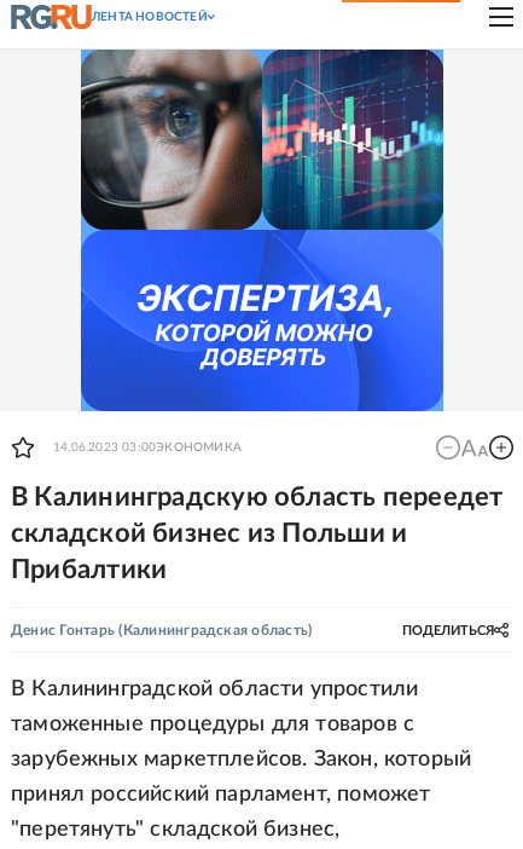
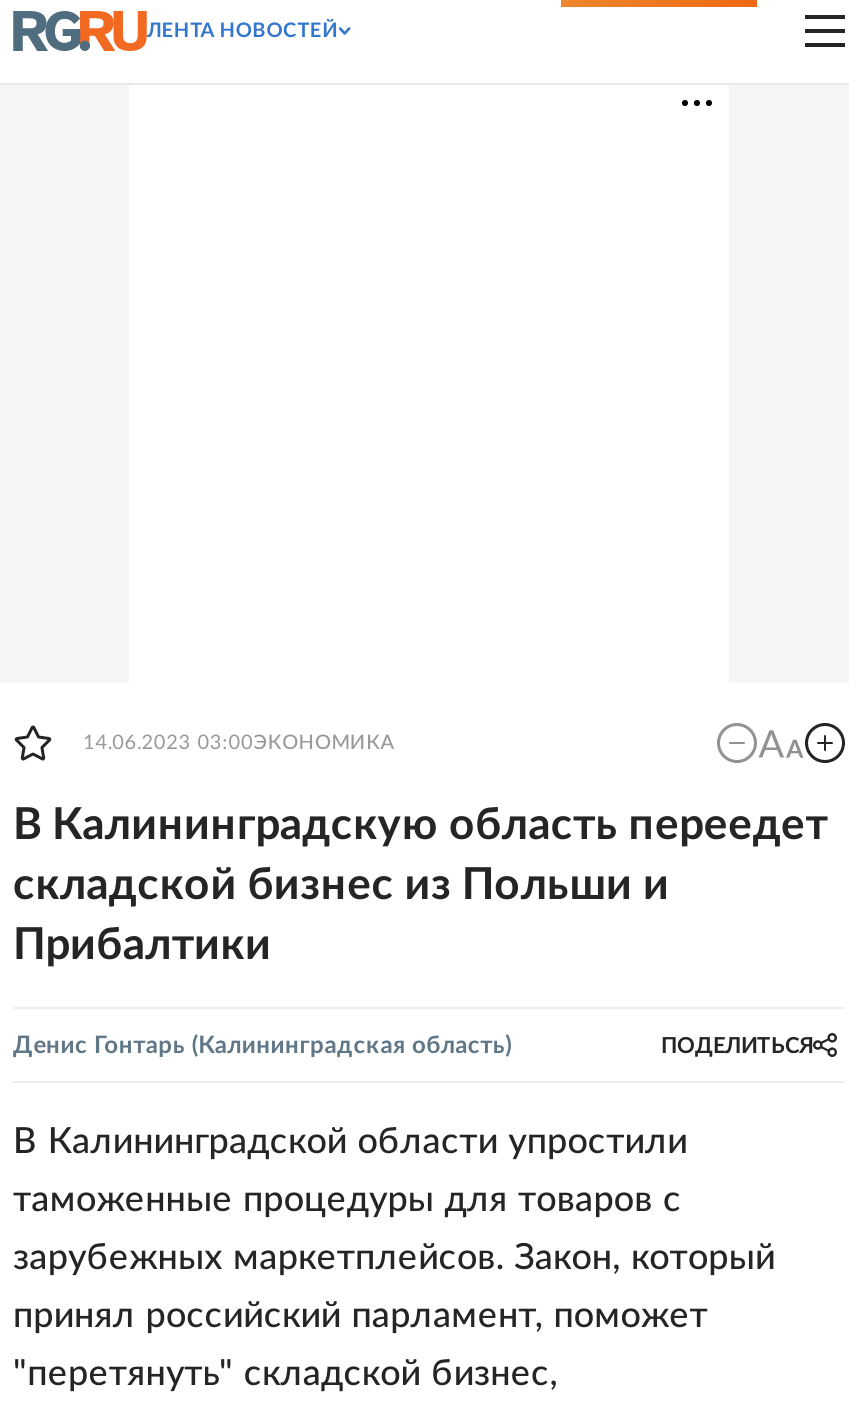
[80,48,444,412] [image] -> none

